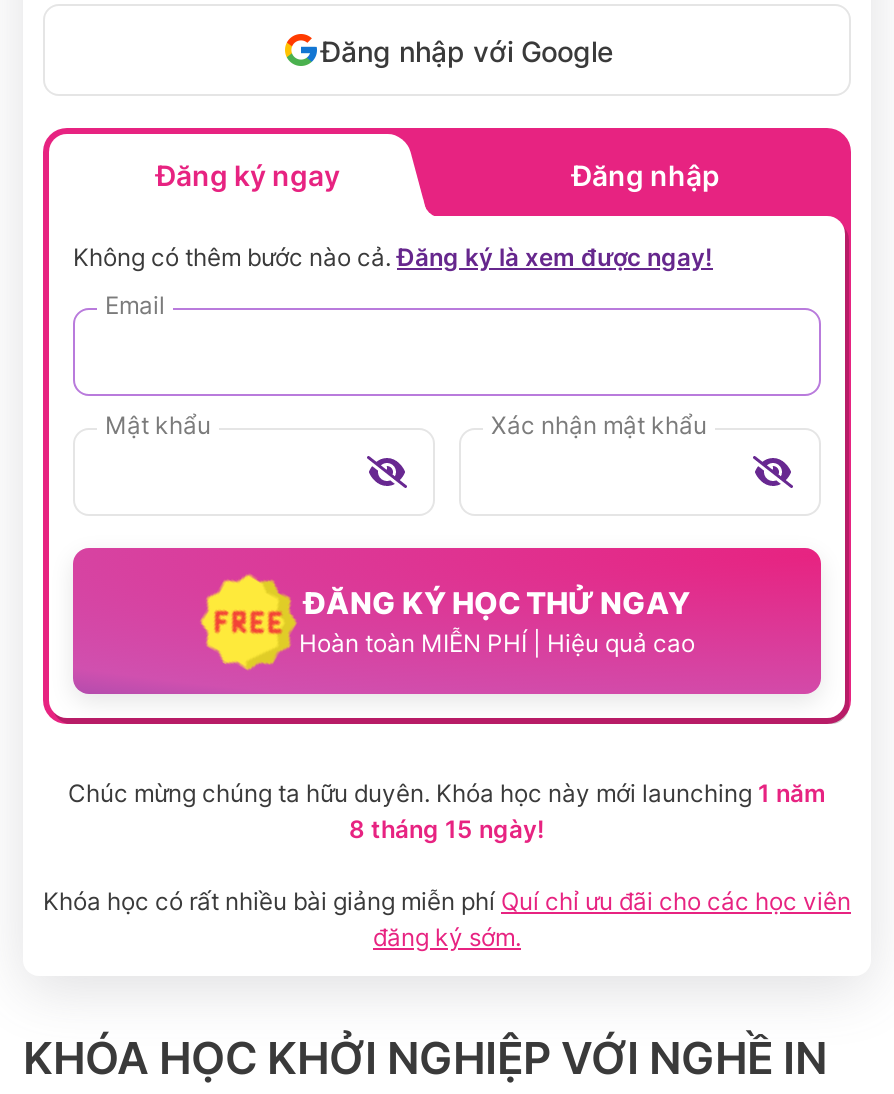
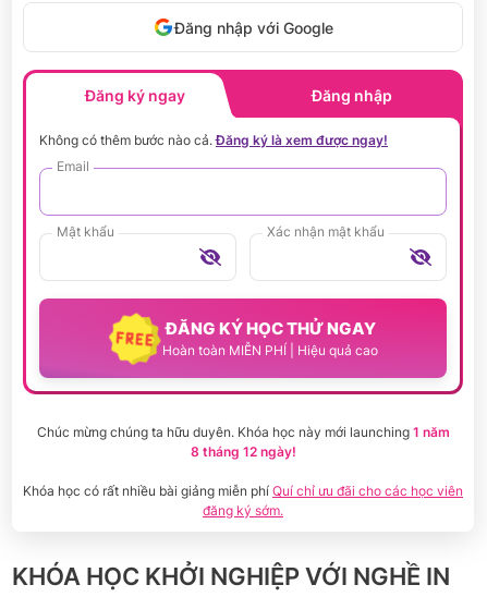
[349,815,545,845] 8 tháng 15 ngày! -> [190,444,296,460] 8 tháng 12 ngày!

